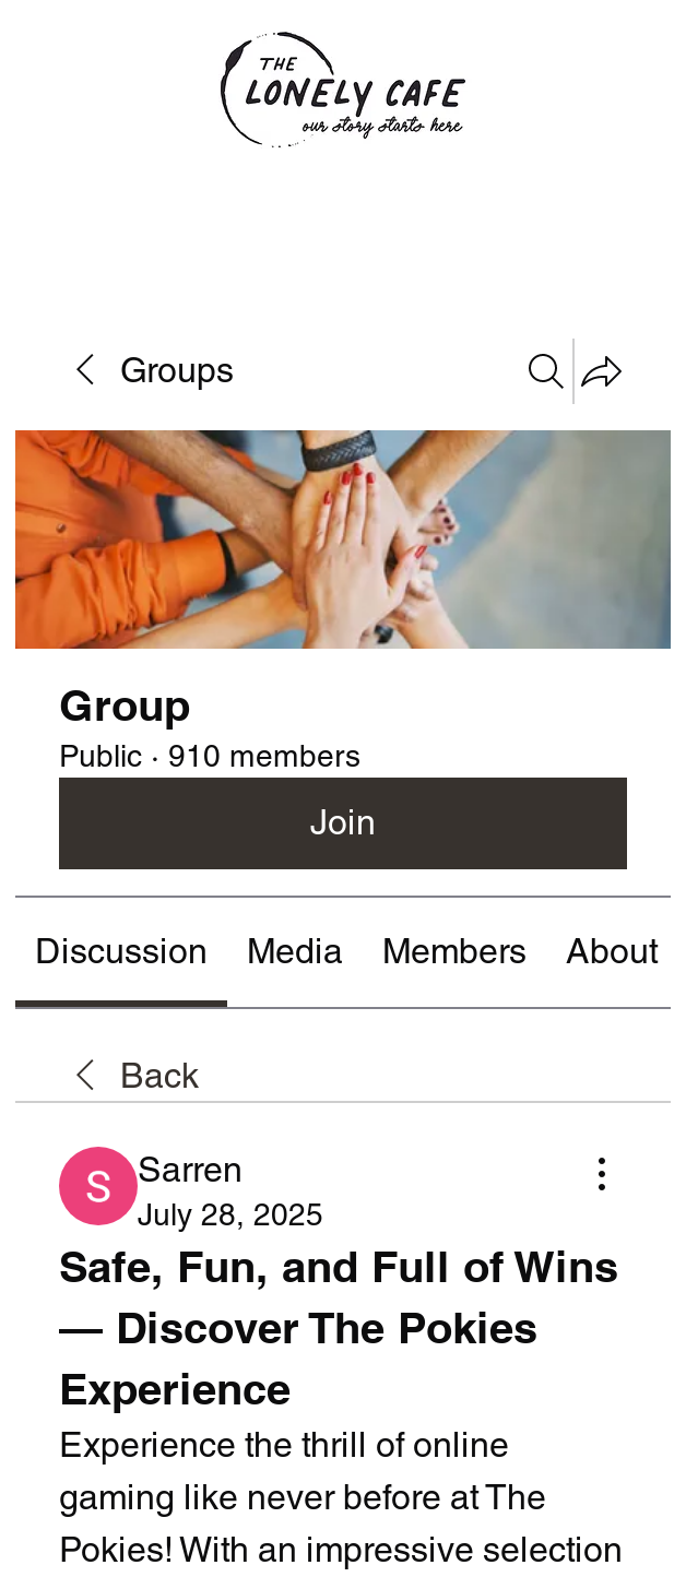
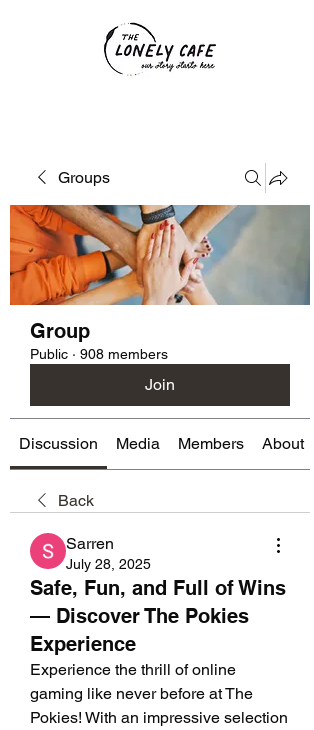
[59,738,360,773] Public · 910 members -> [30,346,168,362] Public · 908 members

